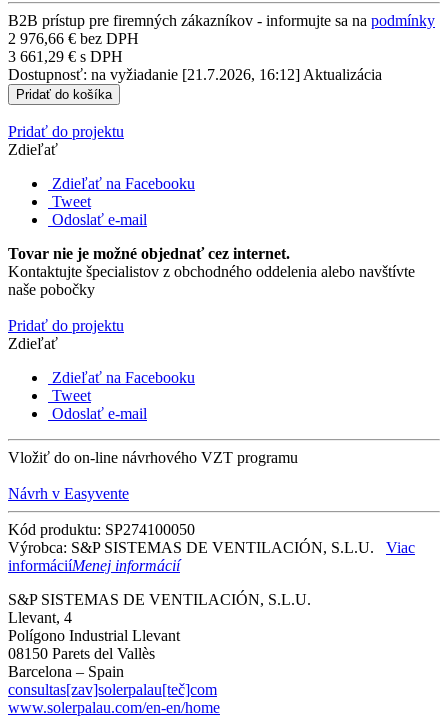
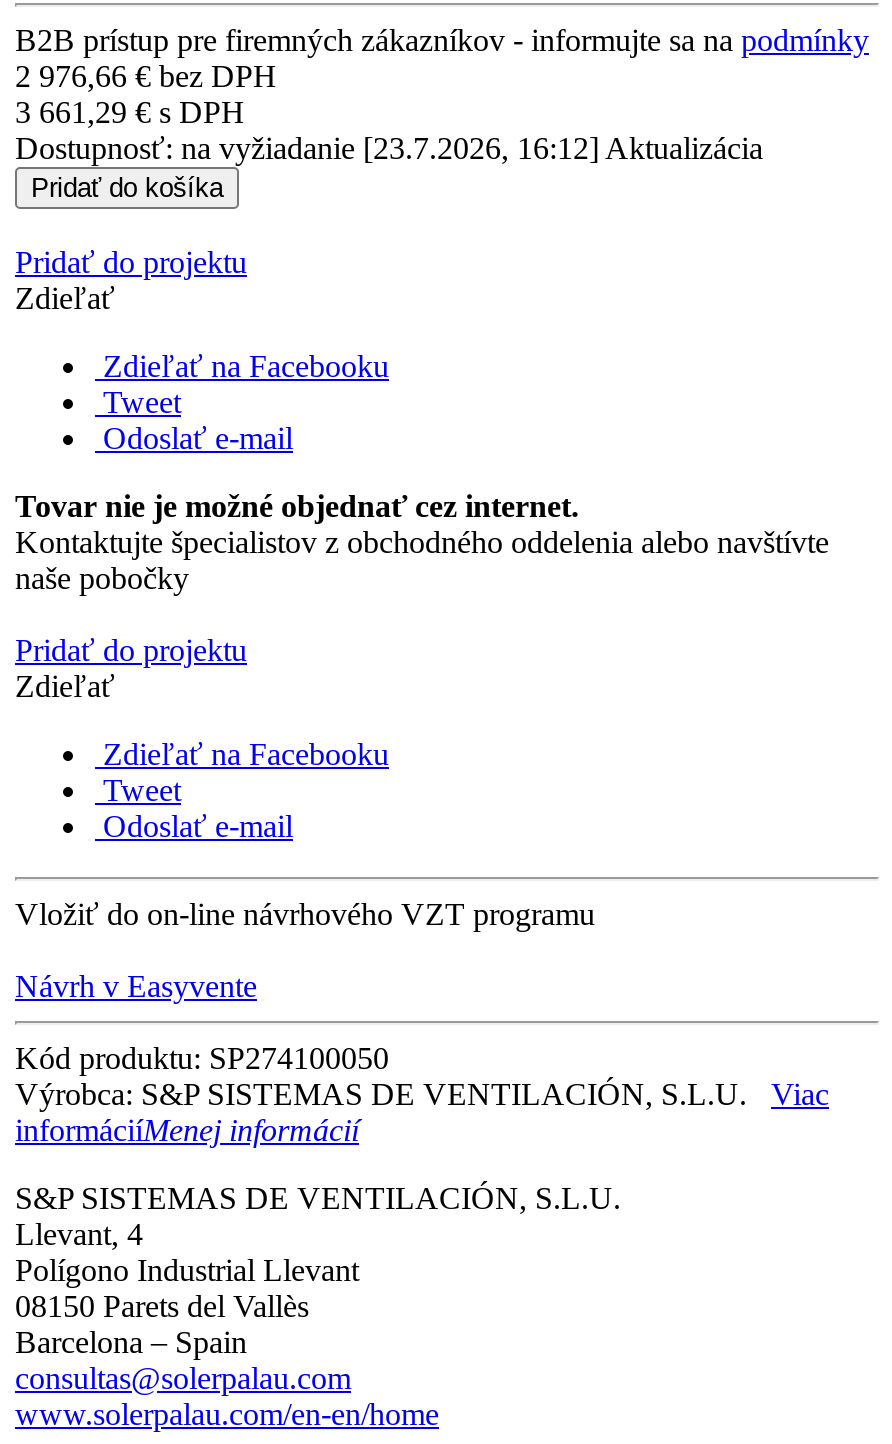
[8,66,382,83] Dostupnosť: na vyžiadanie [21.7.2026, 16:12] Aktualizácia -> [15,131,763,165] Dostupnosť: na vyžiadanie [23.7.2026, 16:12] Aktualizácia
[8,681,217,698] consultas[zav]solerpalau[teč]com -> [15,1361,351,1395] consultas@solerpalau.com

